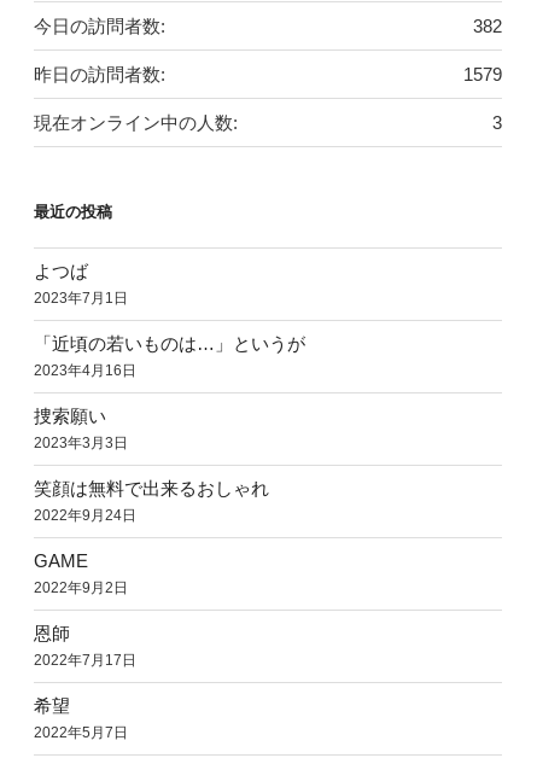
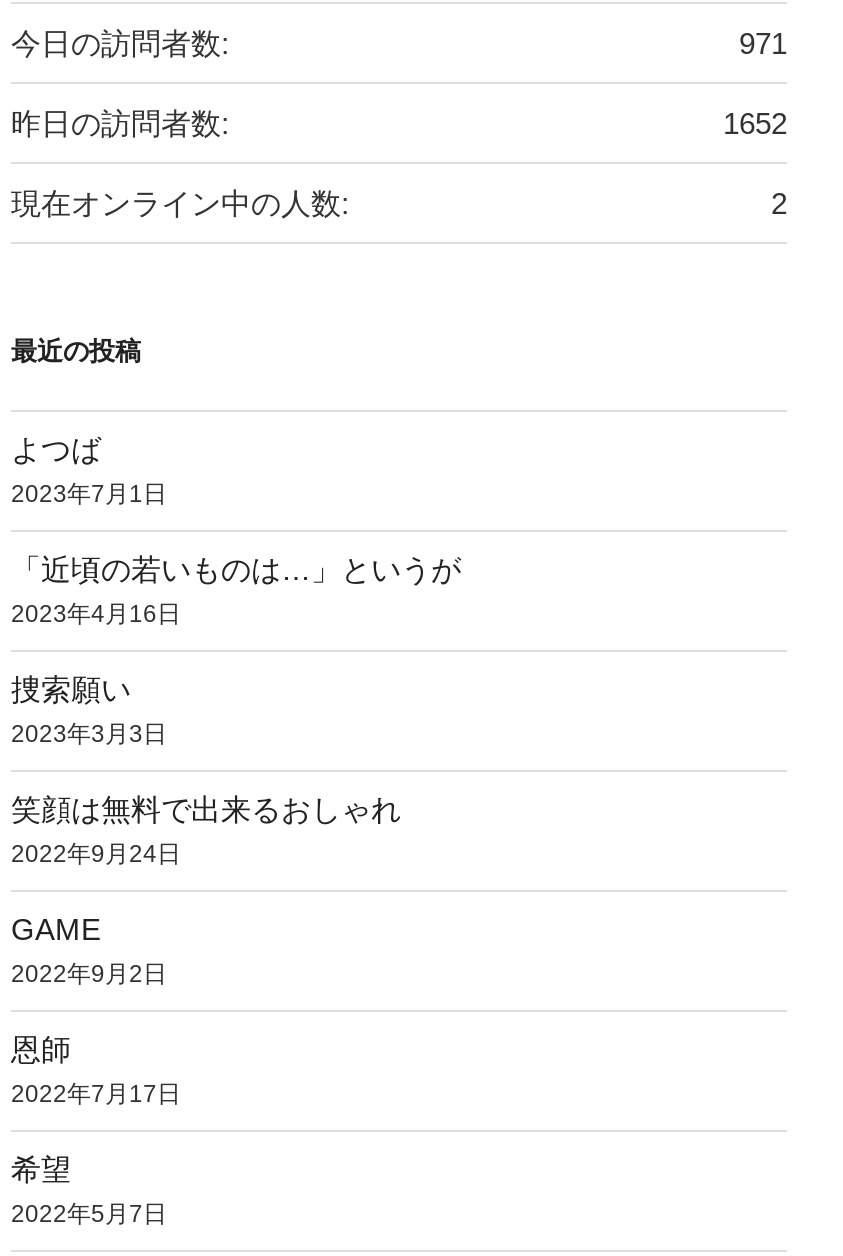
[473,15,502,36] 382 -> [739,26,787,60] 971
[463,64,502,84] 1579 -> [723,106,787,140] 1652
[492,112,502,133] 3 -> [771,186,787,220] 2

